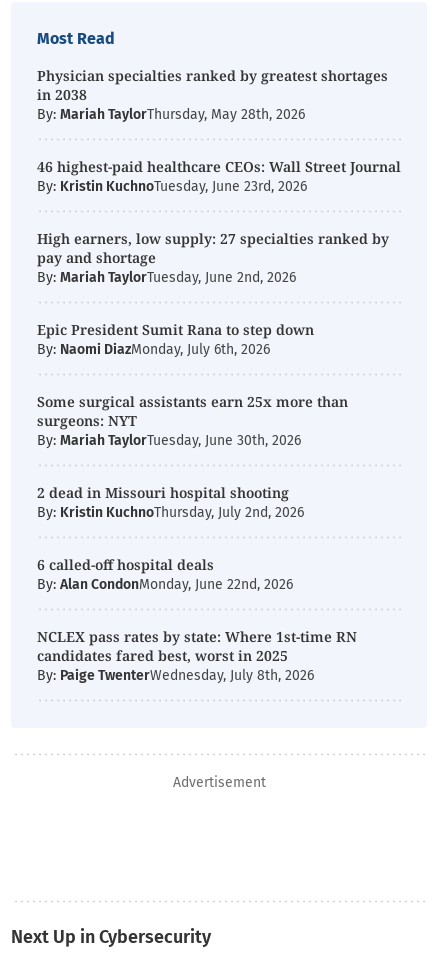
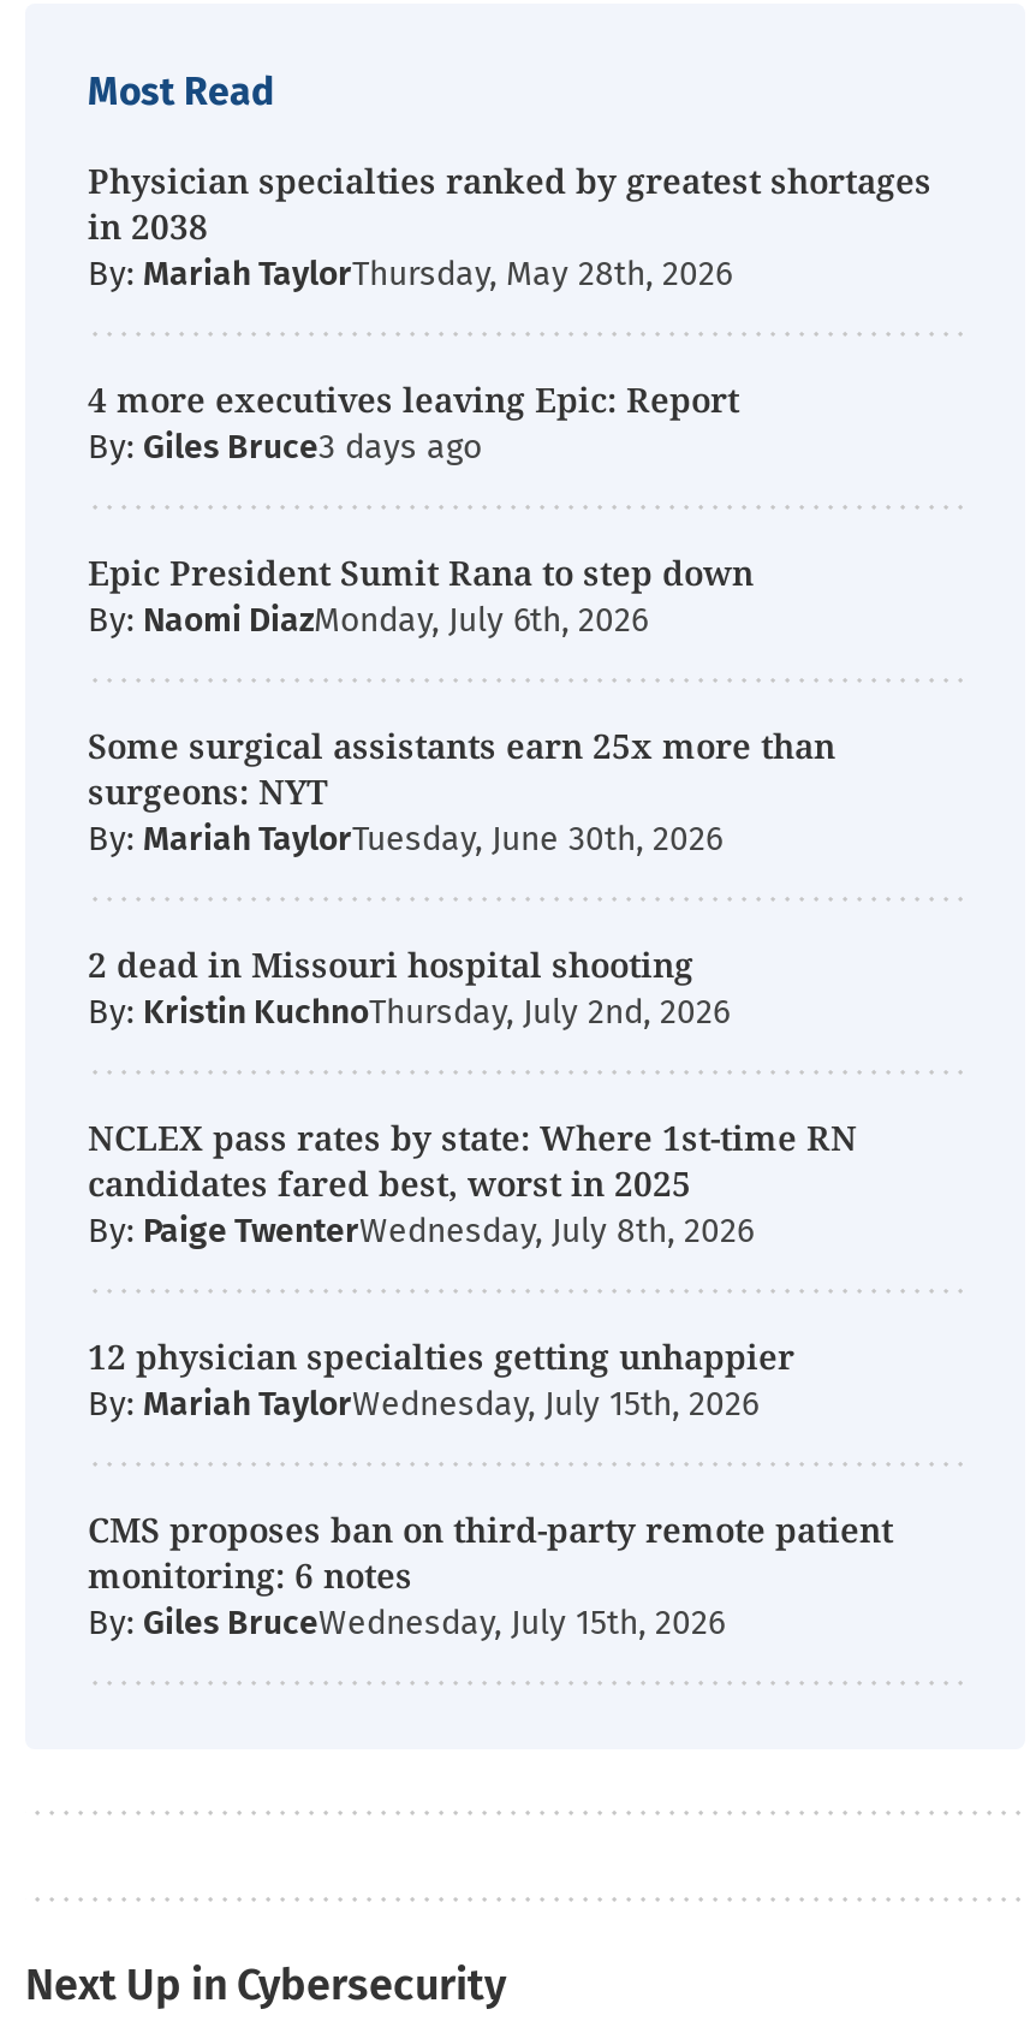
[37,157,401,286] 46 highest-paid healthcare CEOs: Wall Street Journal | By: Kristin KuchnoTuesday, June 23rd, 2026 | High earners, low supply: 27 specialties ranked by | pay and shortage | By: Mariah TaylorTuesday, June 2nd, 2026 -> [88,376,739,468] 4 more executives leaving Epic: Report | By: Giles Bruce
[37,555,293,593] 6 called-off hospital deals | By: Alan CondonMonday, June 22nd, 2026 -> none
moved [37,627,357,684] -> [88,1114,857,1252]: NCLEX pass rates by state: Where 1st-time RN | candidates fared best, worst in 2025 | By: Paige TwenterWednesday, July 8th, 2026
[172,774,265,791] Advertisement -> [88,1333,893,1643] 12 physician specialties getting unhappier | By: Mariah TaylorWednesday, July 15th, 2026 | CMS proposes ban on third-party remote patient | monitoring: 6 notes | By: Giles BruceWednesday, July 15th, 2026

